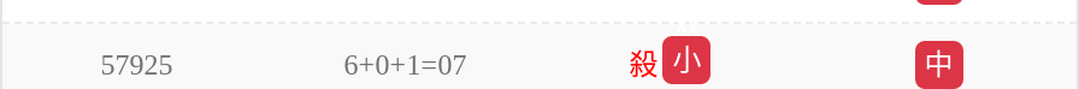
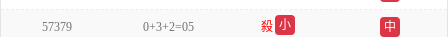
[101,48,173,82] 57925 -> [42,20,72,34] 57379
[344,48,467,82] 6+0+1=07 -> [143,20,194,34] 0+3+2=05

